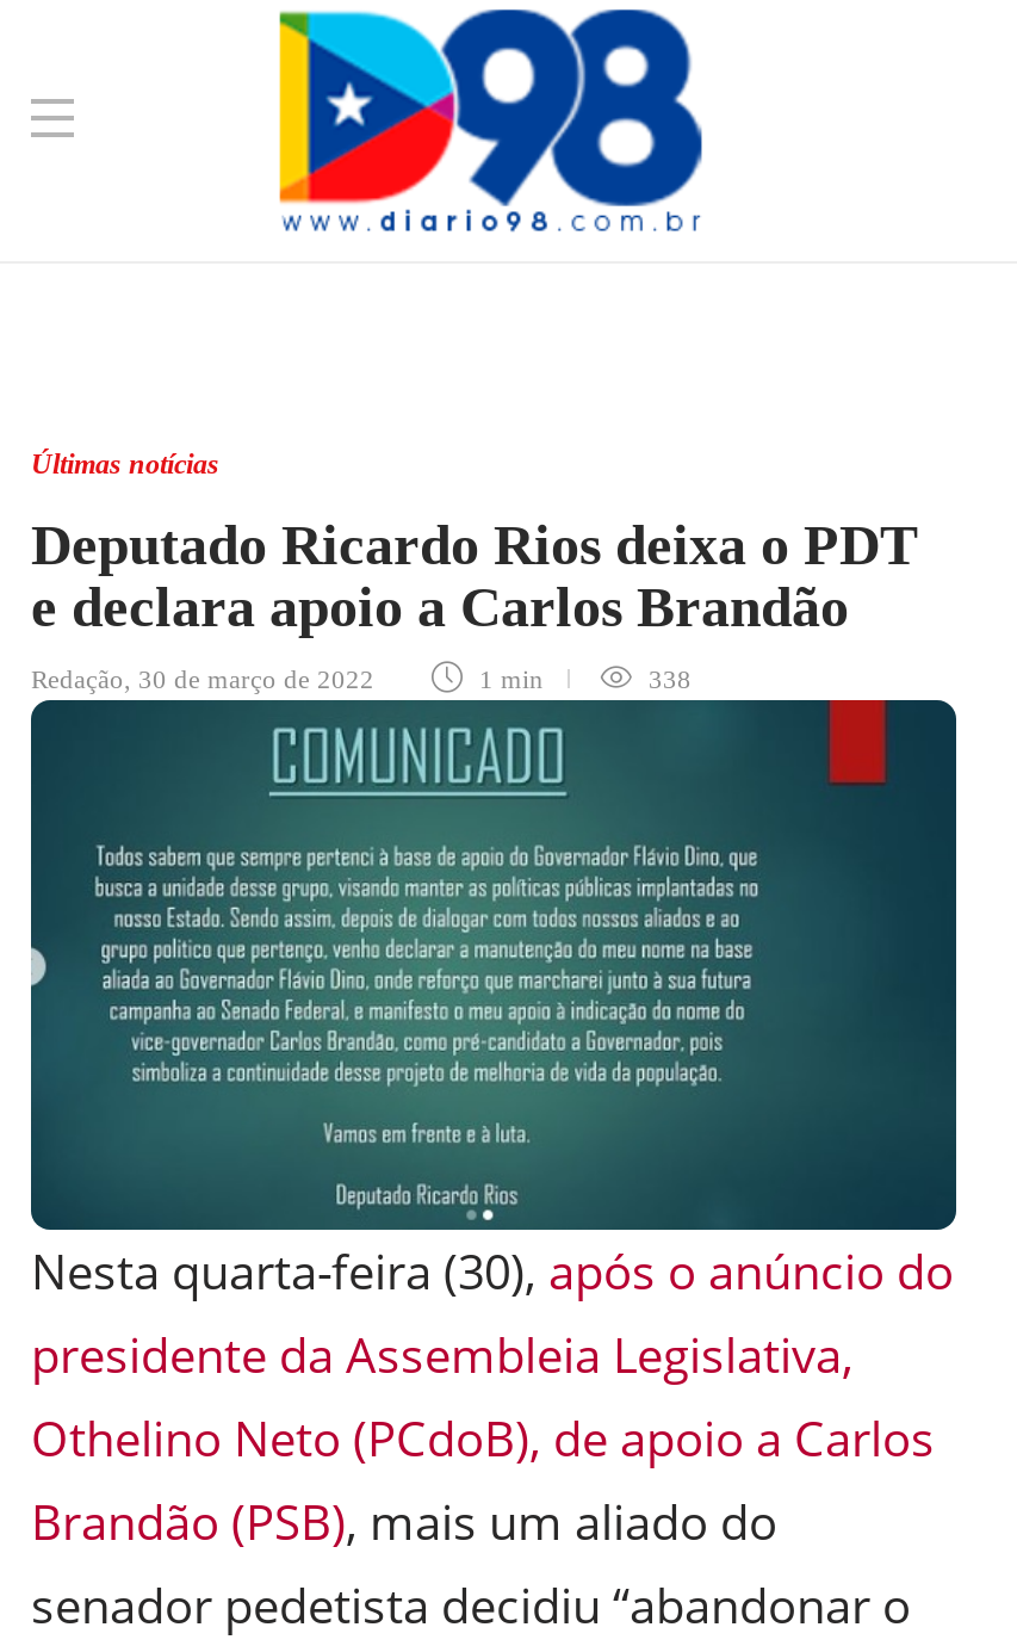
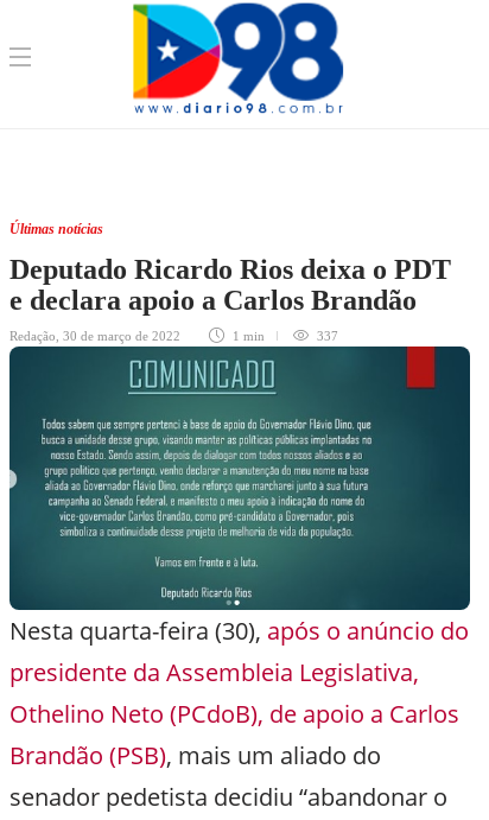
[641,664,692,693] 338 -> [313,329,338,343] 337

